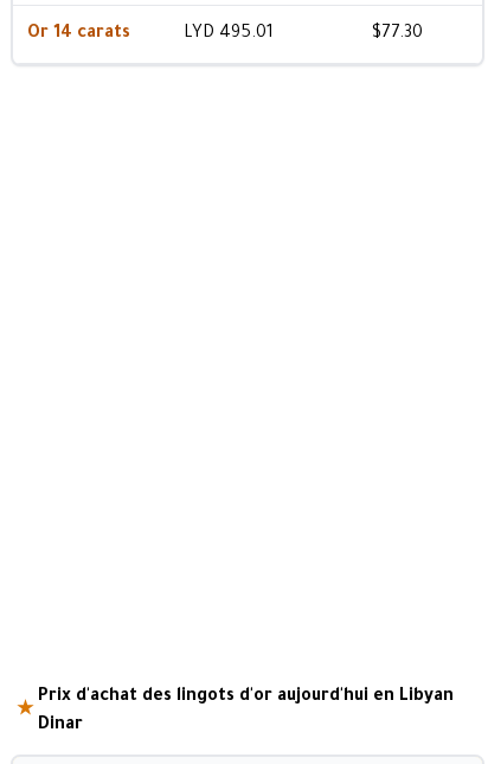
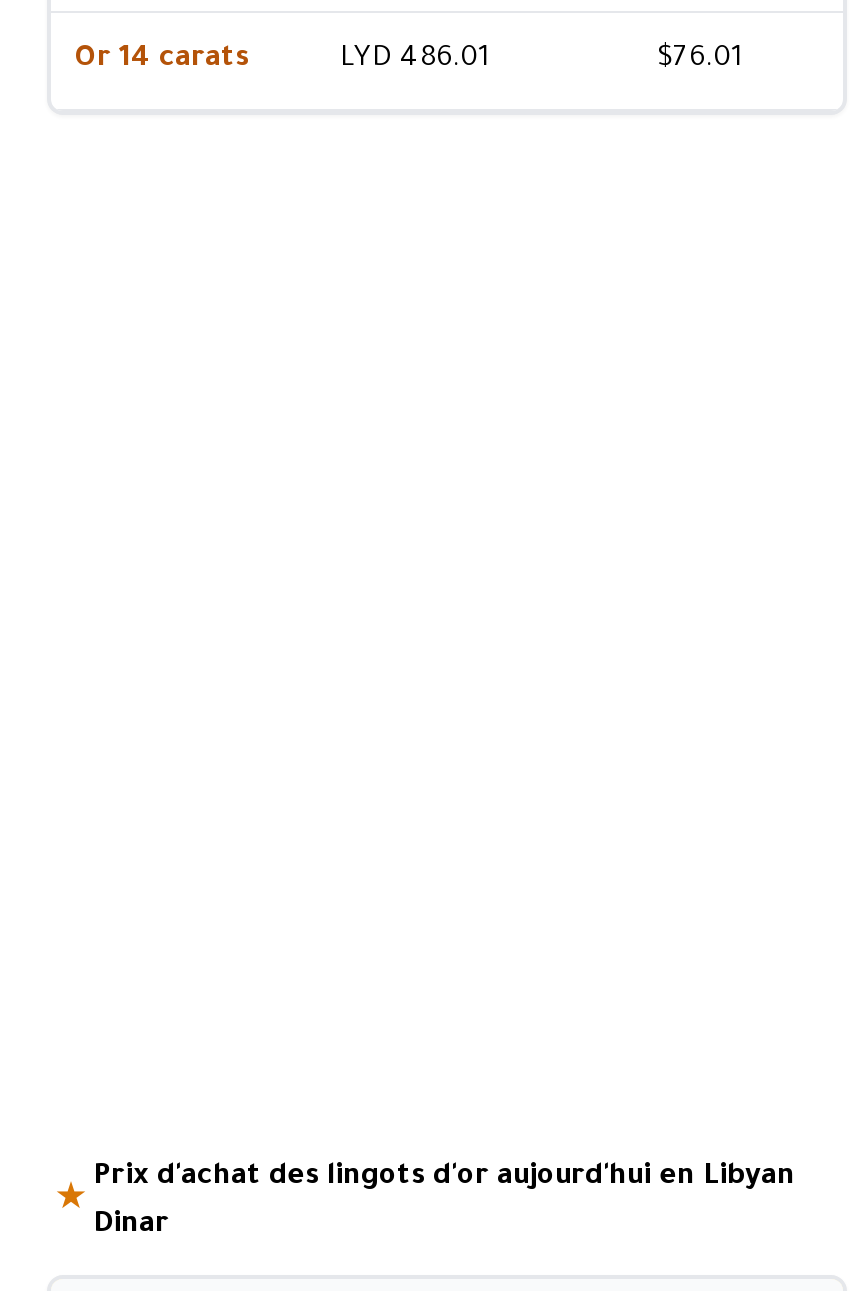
[184,25,274,44] LYD 495.01 -> [340,45,490,77] LYD 486.01
[372,25,423,44] $77.30 -> [657,45,743,77] $76.01

